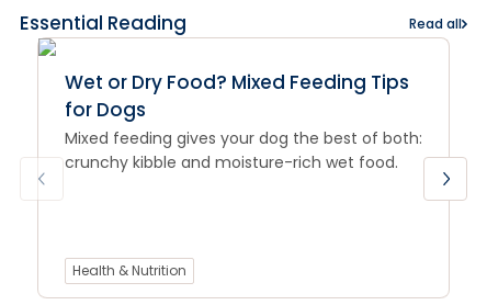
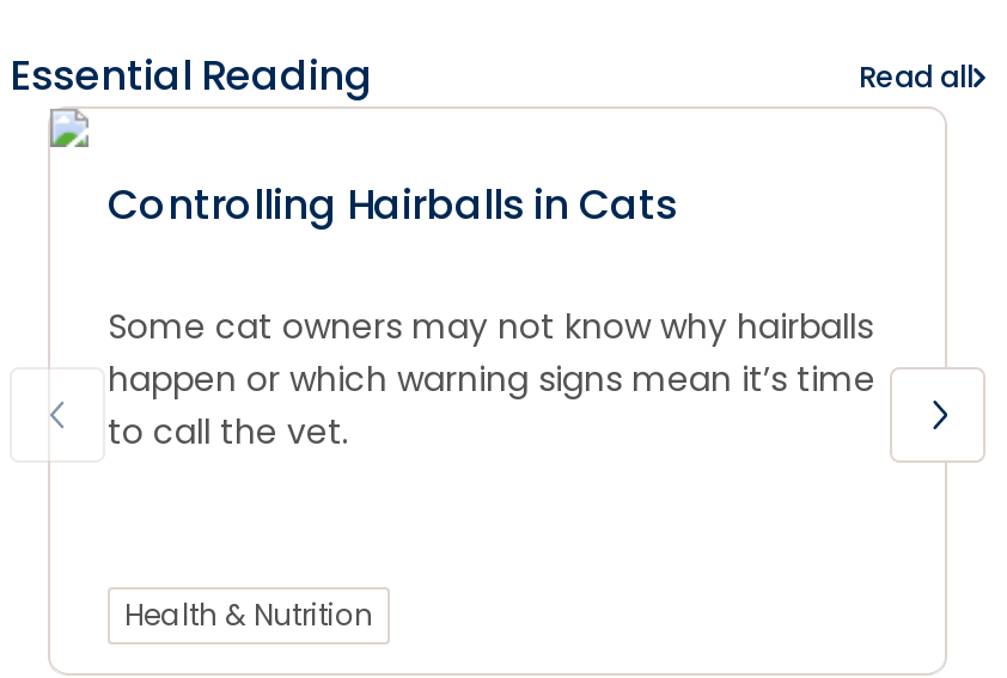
[65,69,422,173] Wet or Dry Food? Mixed Feeding Tips | for Dogs | Mixed feeding gives your dog the best of both: | crunchy kibble and moisture-rich wet food. -> [108,176,875,456] Controlling Hairballs in Cats | Some cat owners may not know why hairballs | happen or which warning signs mean it’s time | to call the vet.

